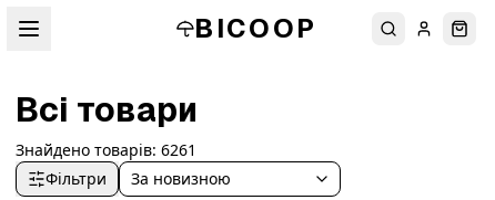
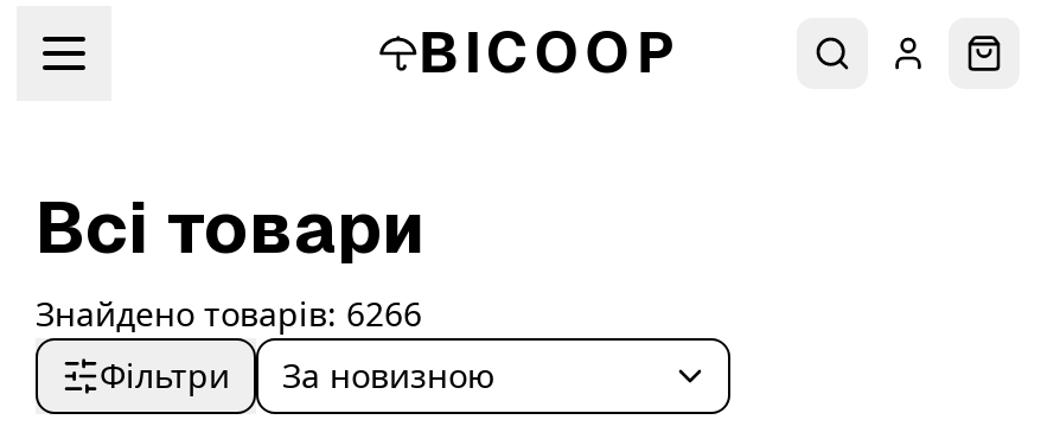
[16,139,196,160] Знайдено товарів: 6261 -> [36,291,422,336] Знайдено товарів: 6266

